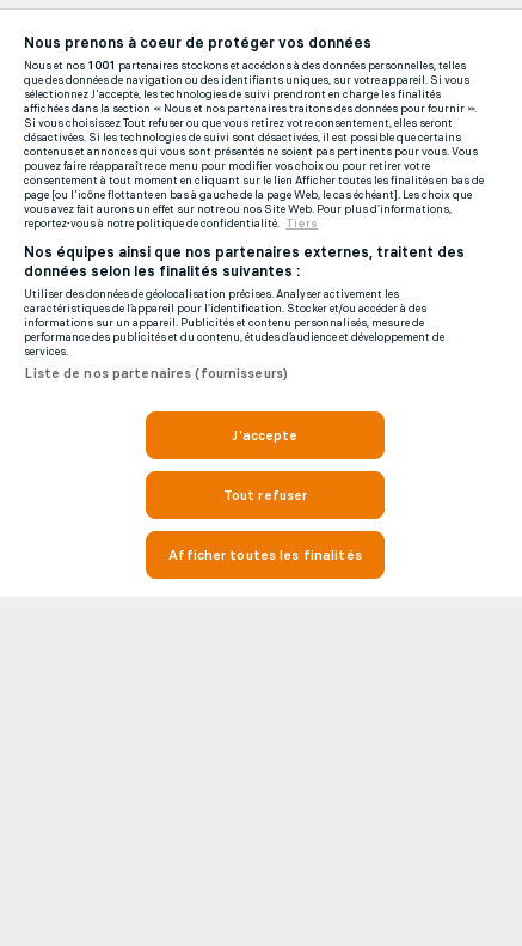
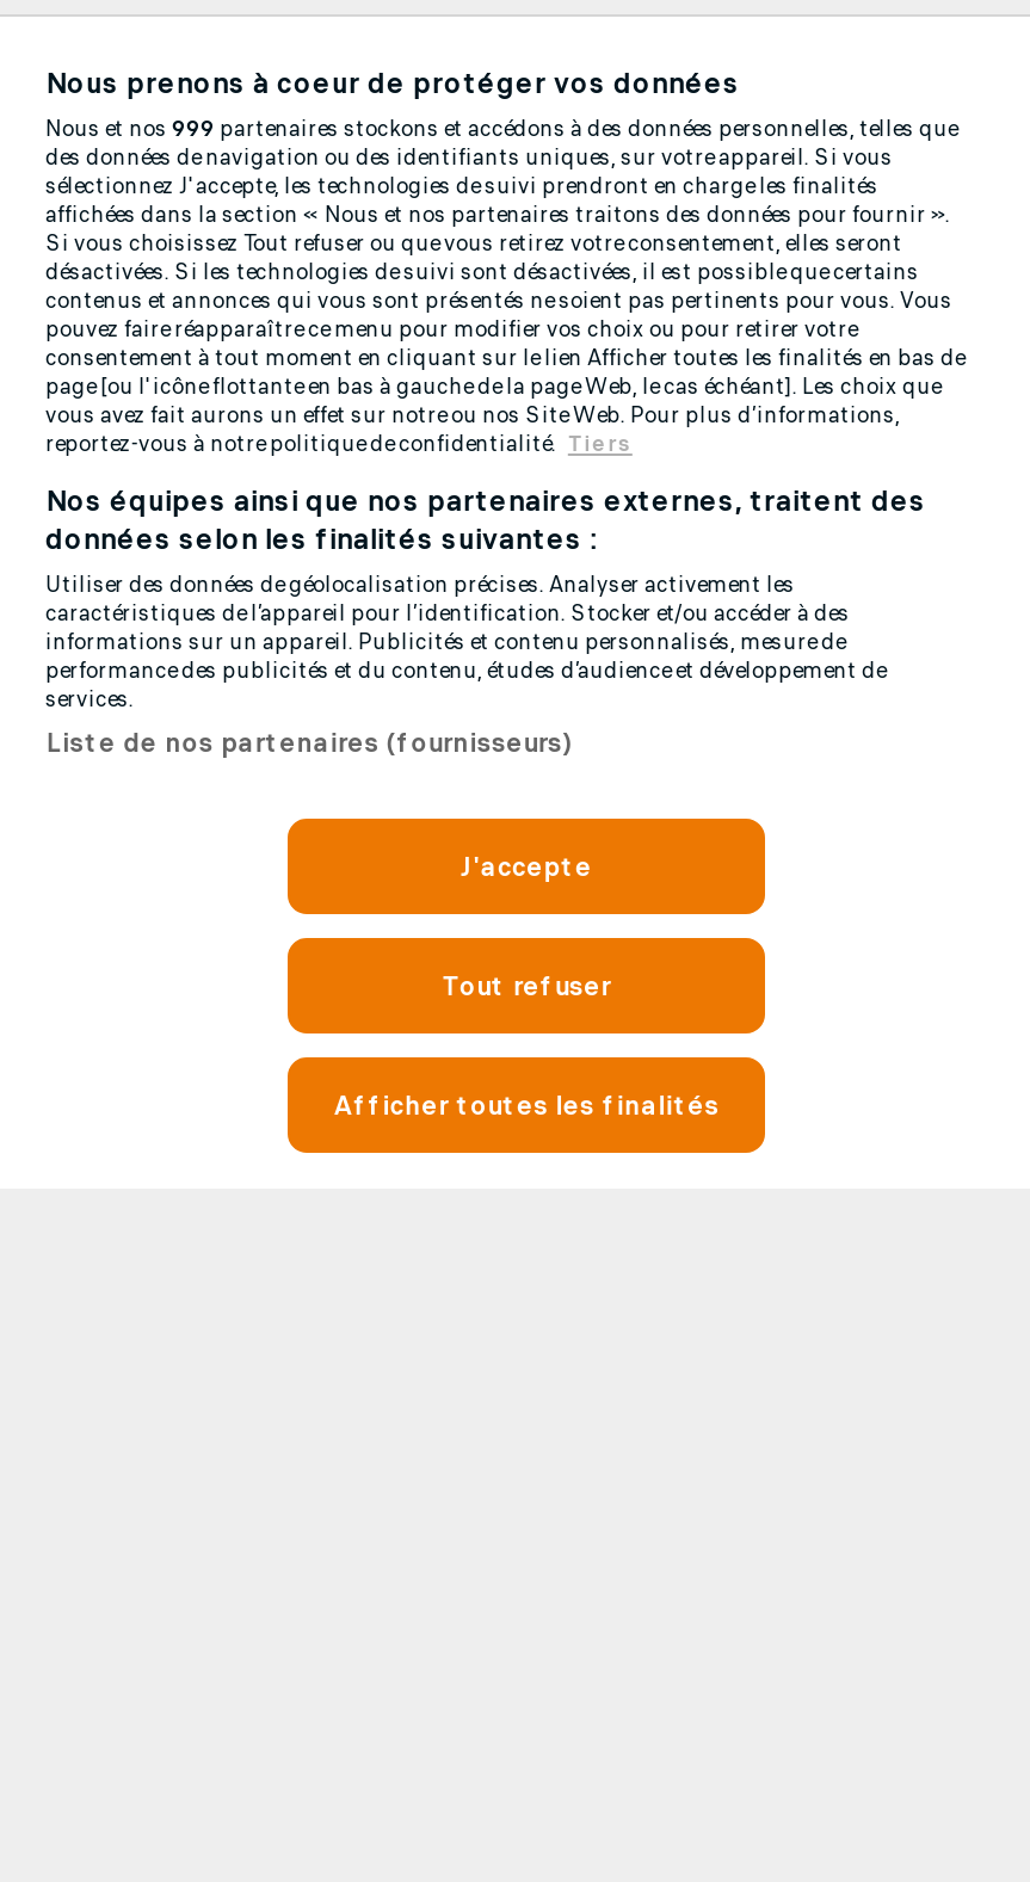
[24,59,470,87] Nous et nos 1001 partenaires stockons et accédons à des données personnelles, telles | que des données de navigation ou des identifiants uniques, sur votre appareil. Si vous -> [45,115,957,172] Nous et nos 999 partenaires stockons et accédons à des données personnelles, telles que | des données de navigation ou des identifiants uniques, sur votre appareil. Si vous

